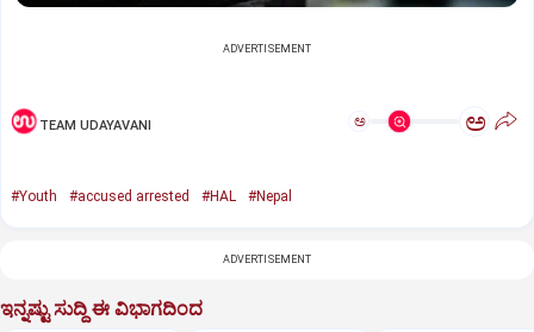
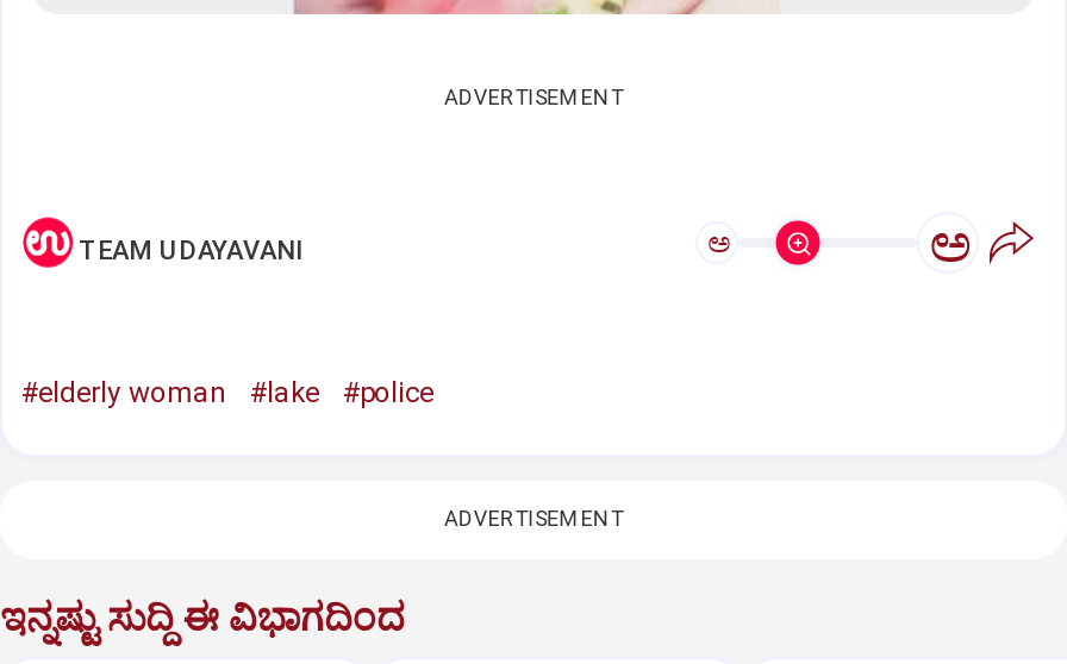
[11,188,292,205] #Youth | #accused arrested | #HAL | #Nepal -> [21,376,433,410] #elderly woman | #lake | #police

